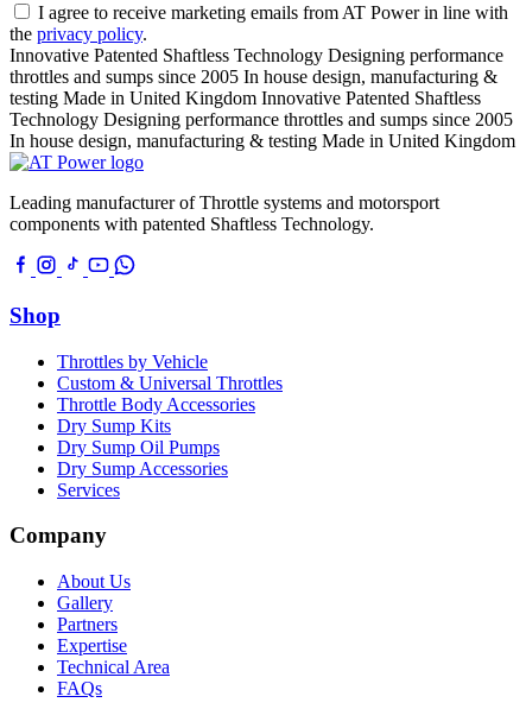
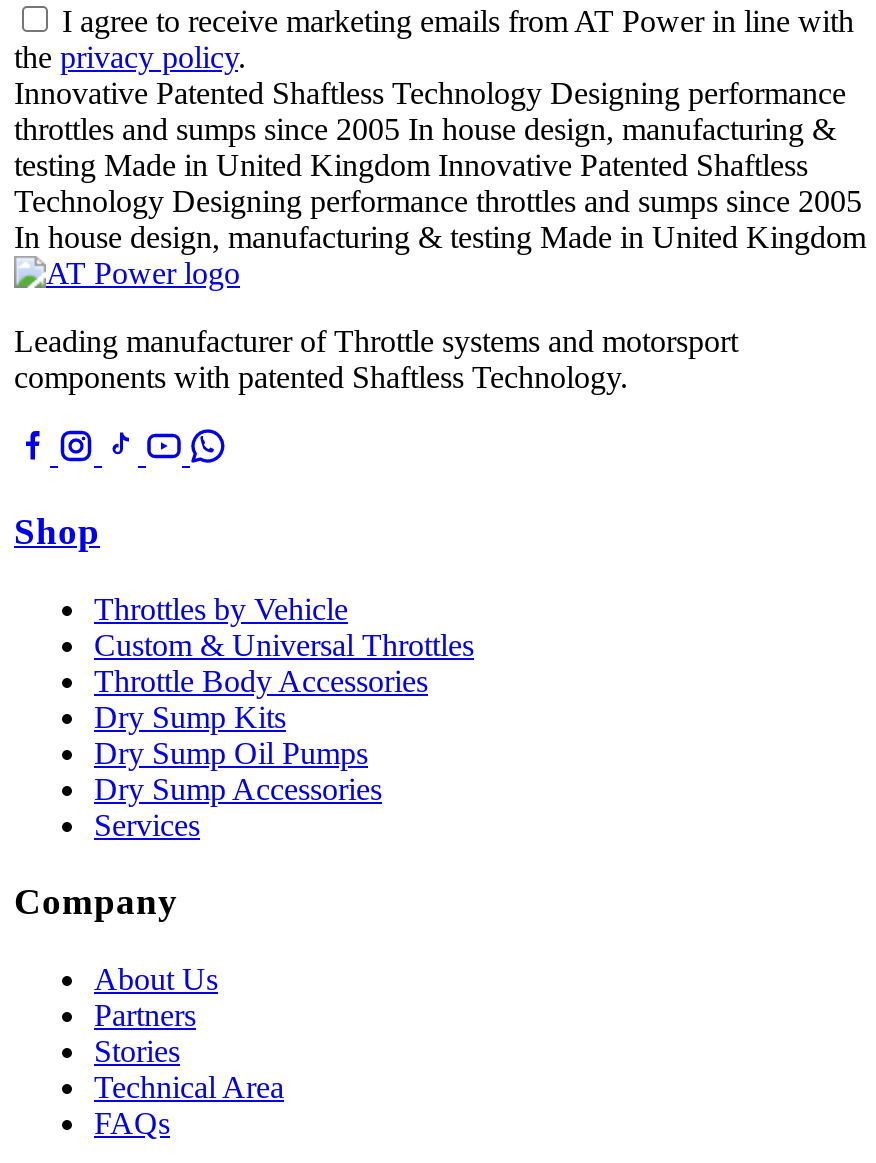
[57,593,113,613] Gallery -> none
[57,635,127,656] Expertise -> [94,1034,180,1068] Stories

